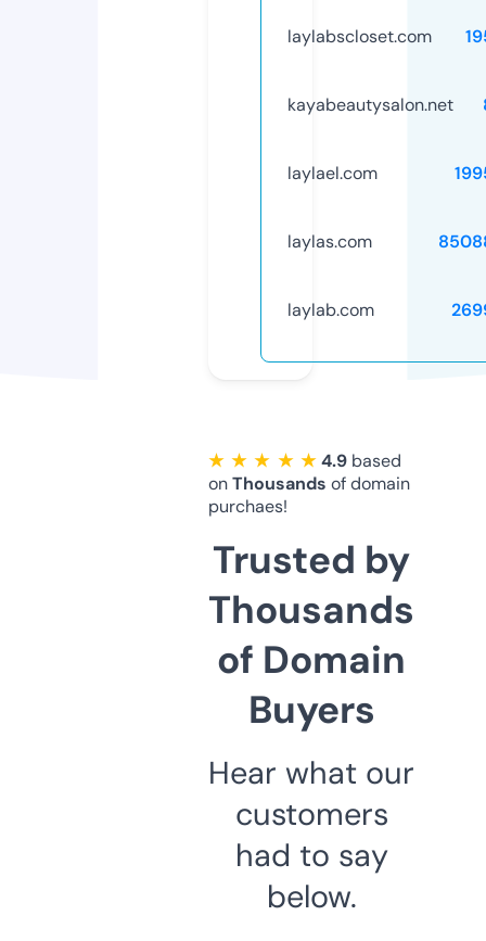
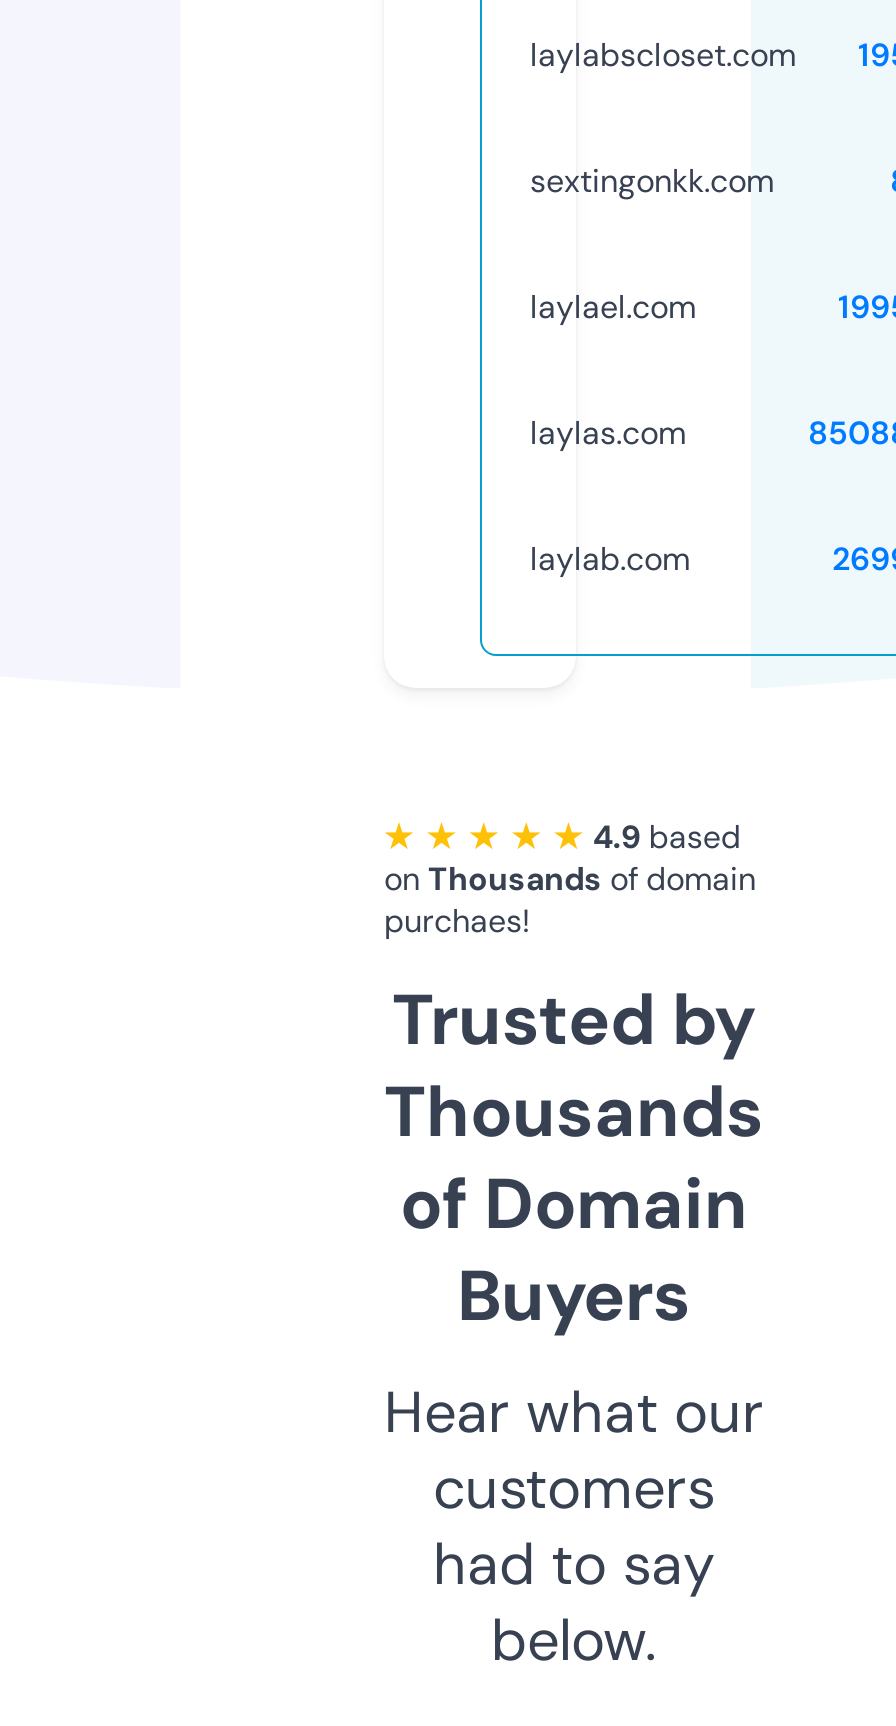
[287,93,453,116] kayabeautysalon.net -> [530,160,774,202] sextingonkk.com

